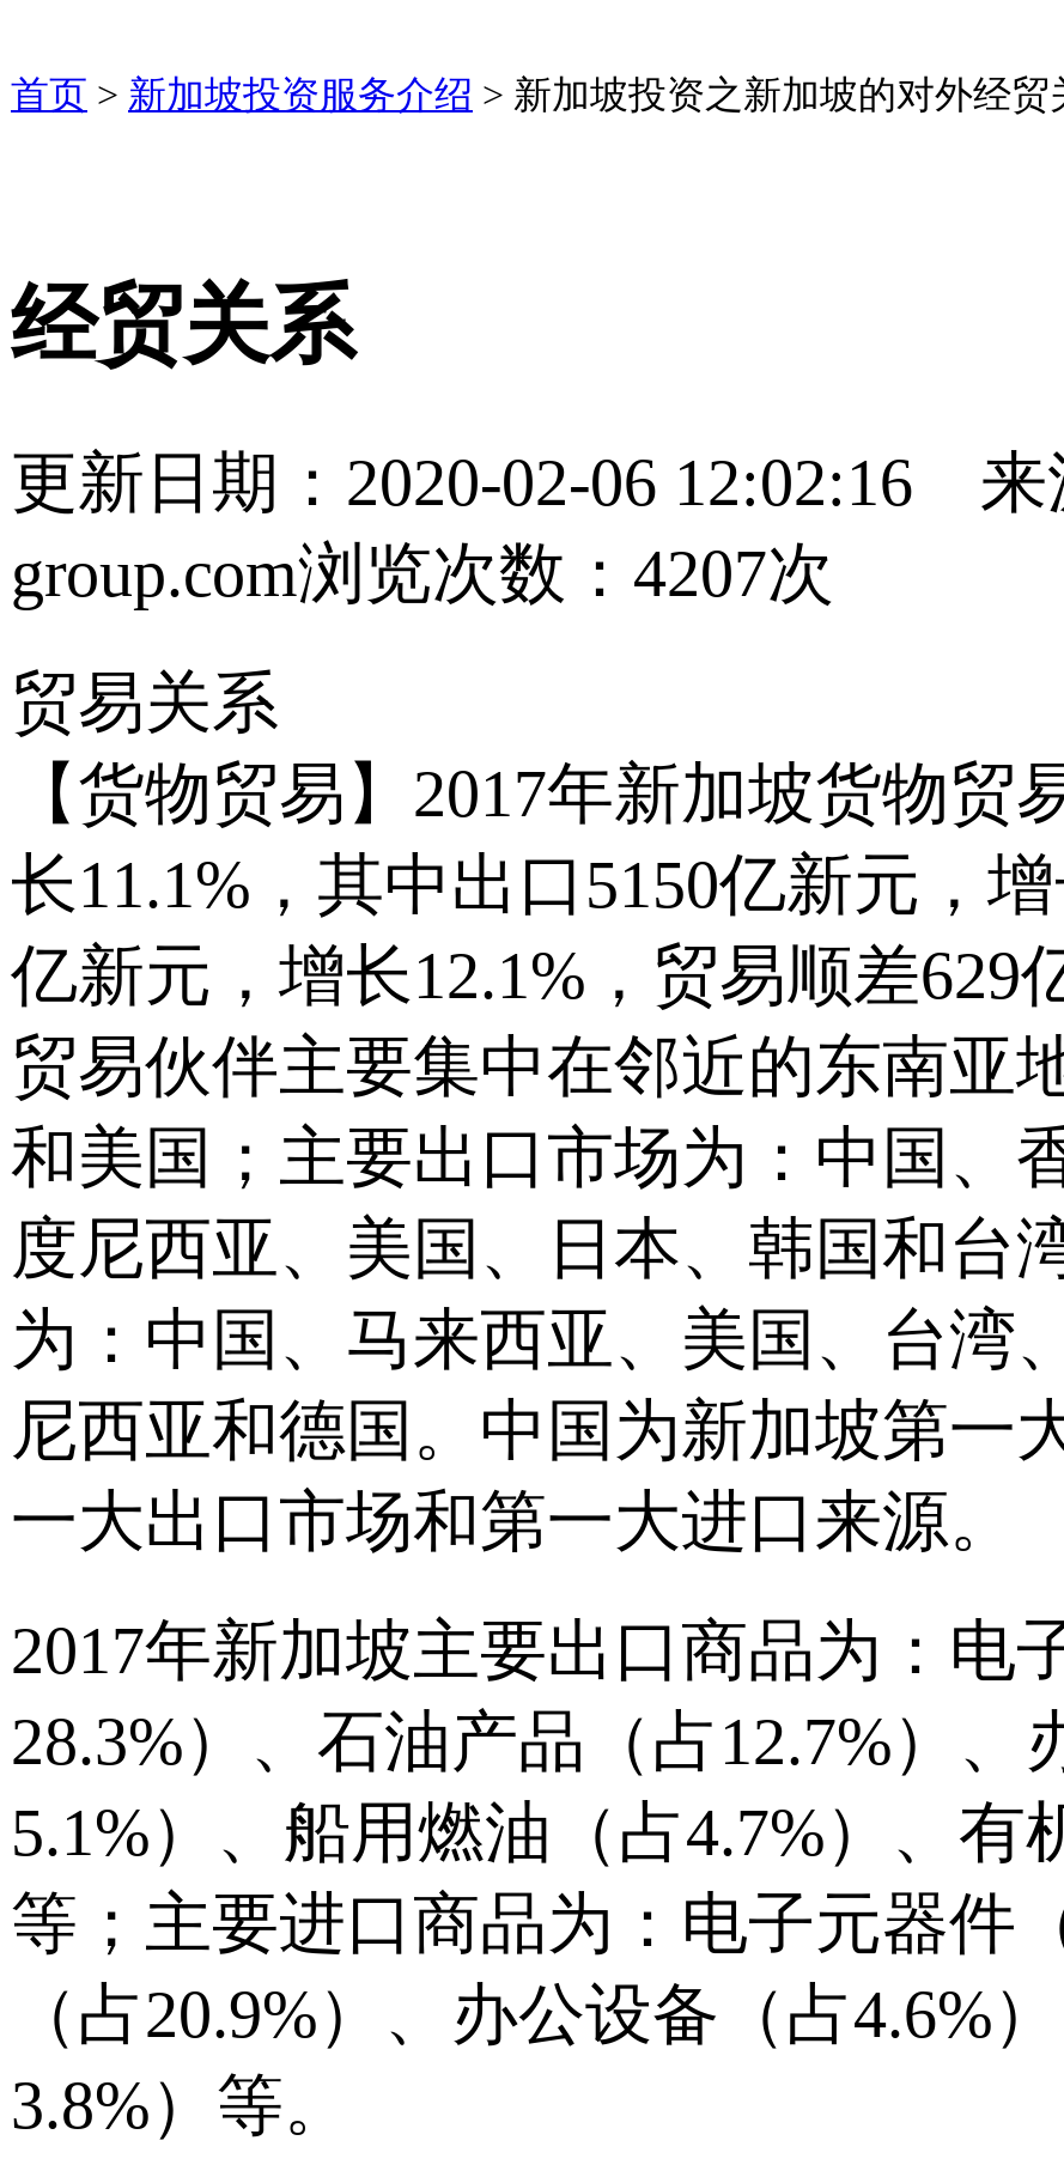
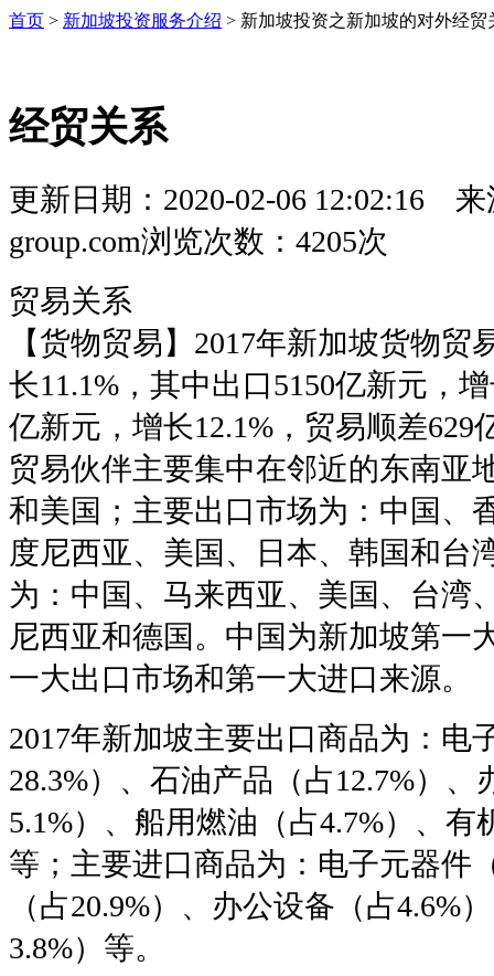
[11,536,834,610] group.com浏览次数：4207次 -> [9,224,388,258] group.com浏览次数：4205次

